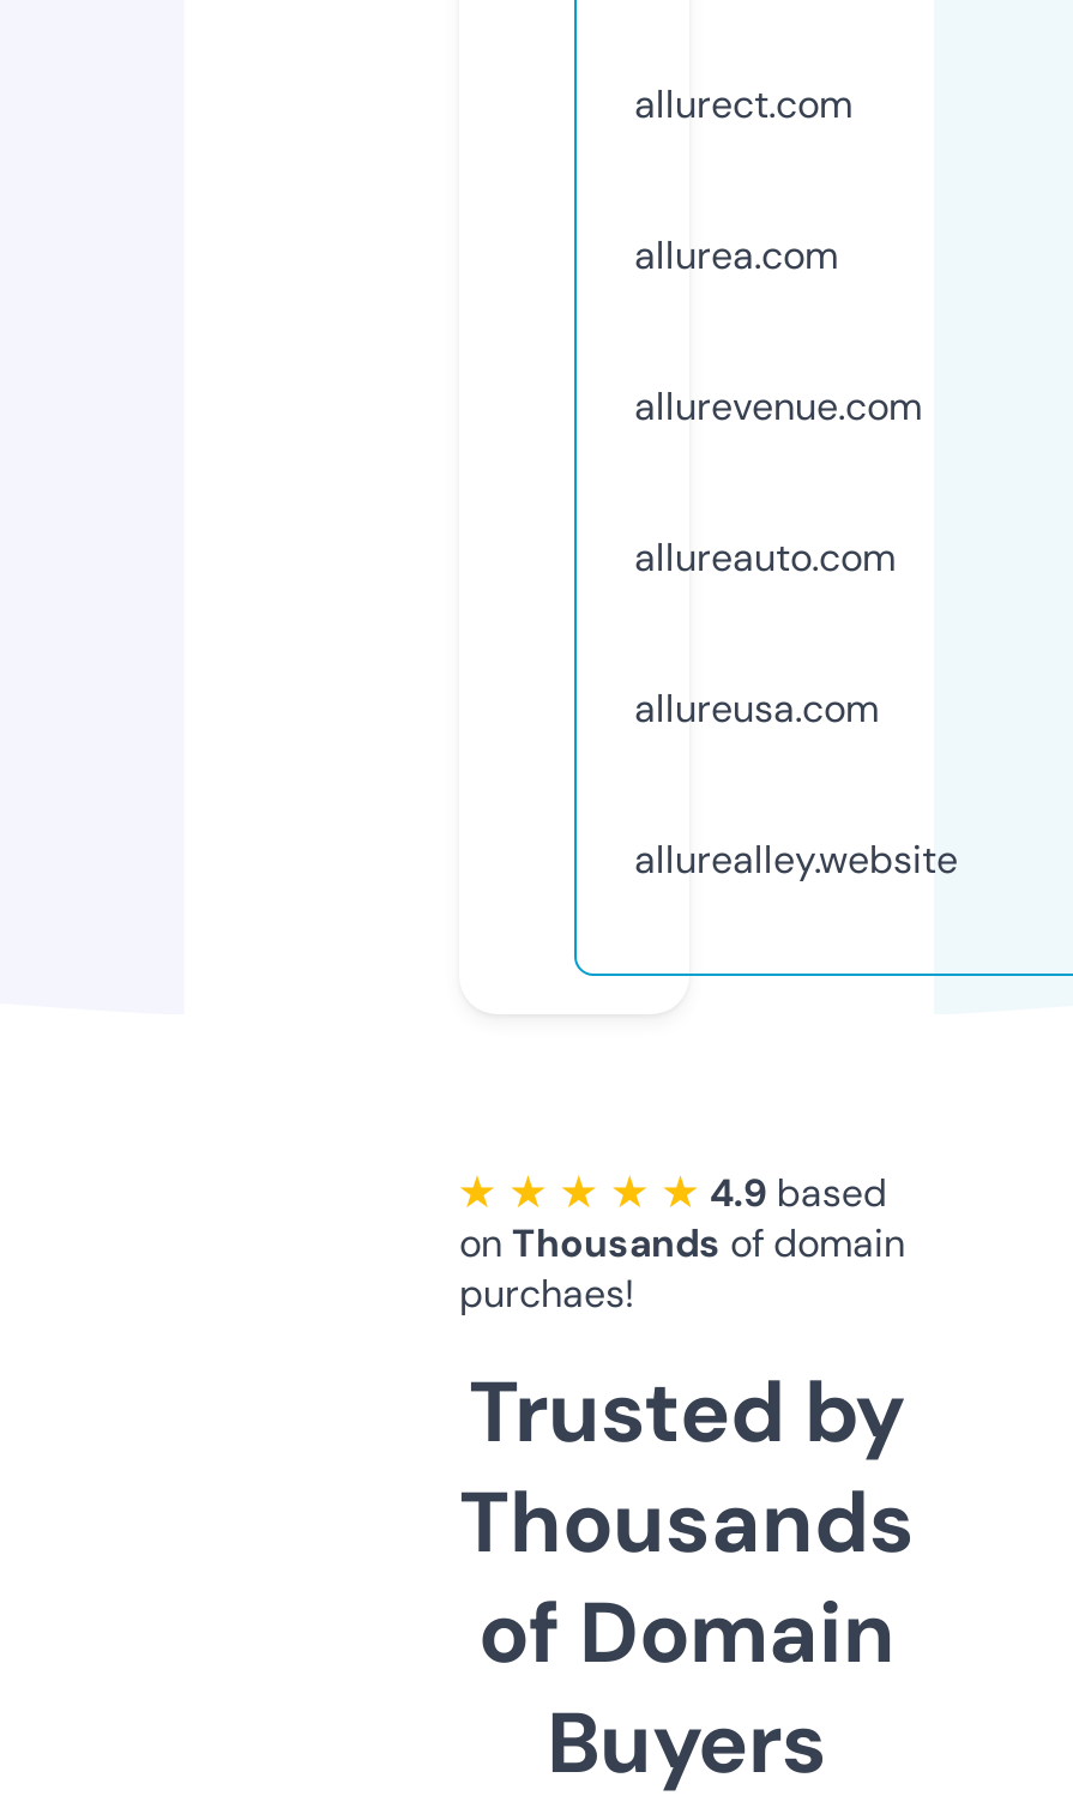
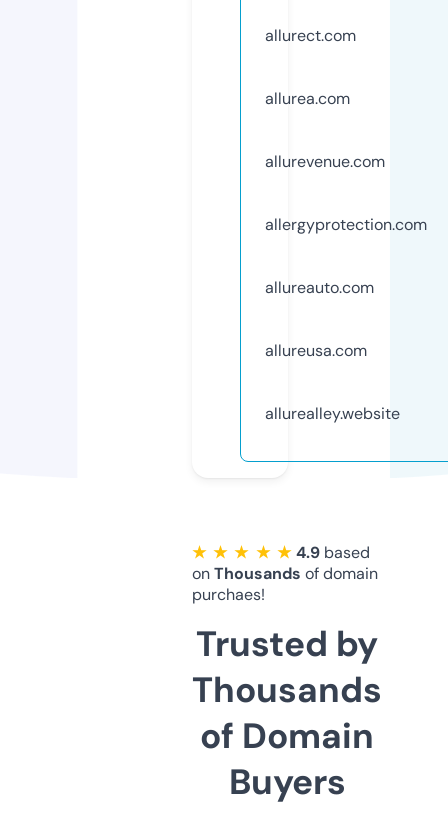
none -> [265,214,427,235] allergyprotection.com

